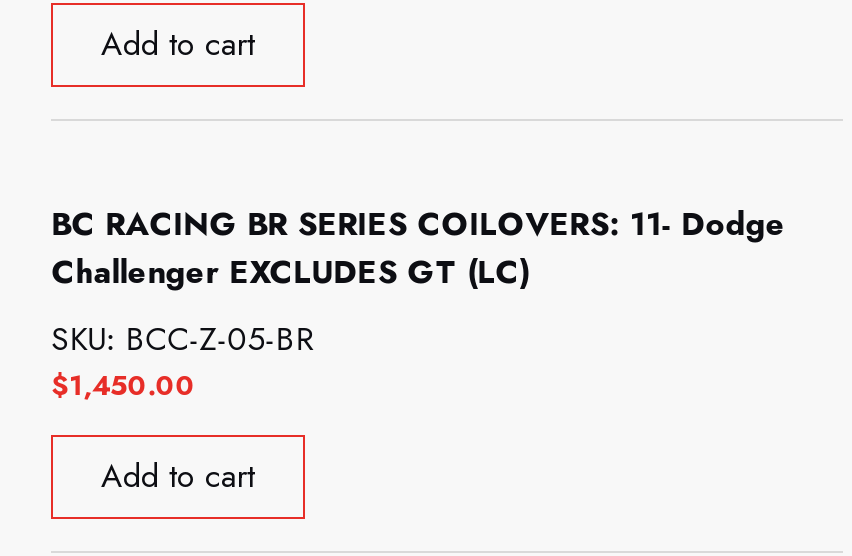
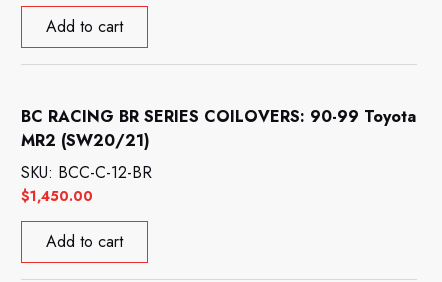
[51,202,785,296] BC RACING BR SERIES COILOVERS: 11- Dodge | Challenger EXCLUDES GT (LC) -> [21,105,416,152] BC RACING BR SERIES COILOVERS: 90-99 Toyota | MR2 (SW20/21)
[51,315,315,361] SKU: BCC-Z-05-BR -> [21,162,152,185] SKU: BCC-C-12-BR

